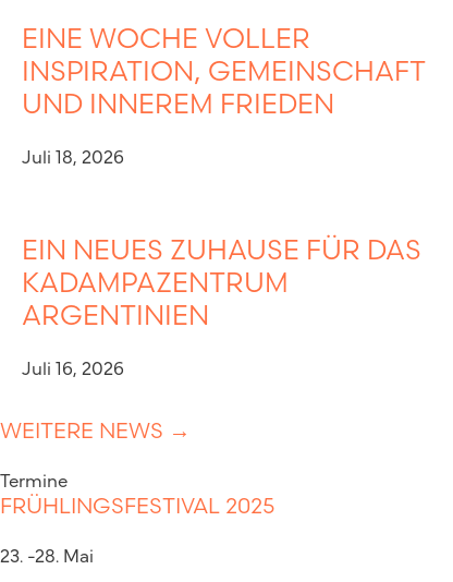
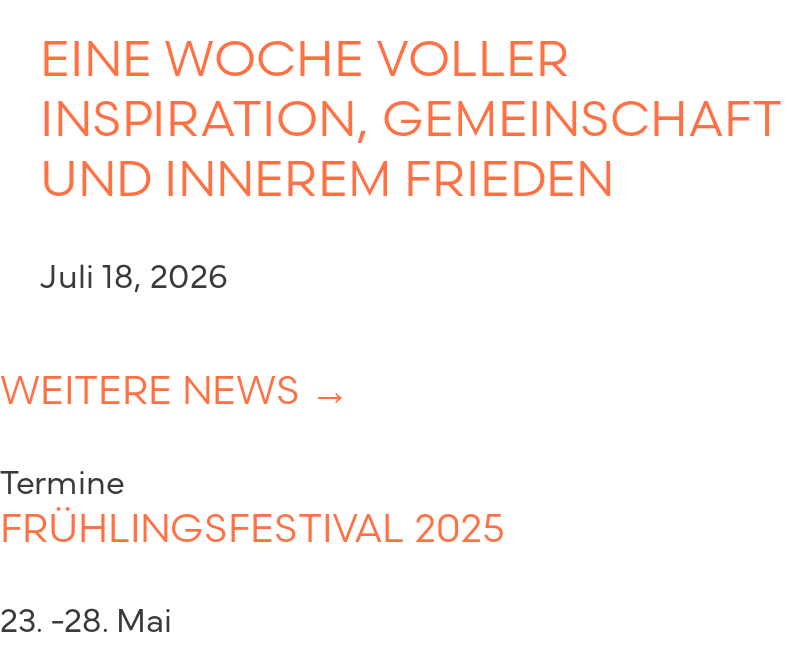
[22,233,421,379] EIN NEUES ZUHAUSE FÜR DAS | KADAMPAZENTRUM | ARGENTINIEN | Juli 16, 2026 -> none

